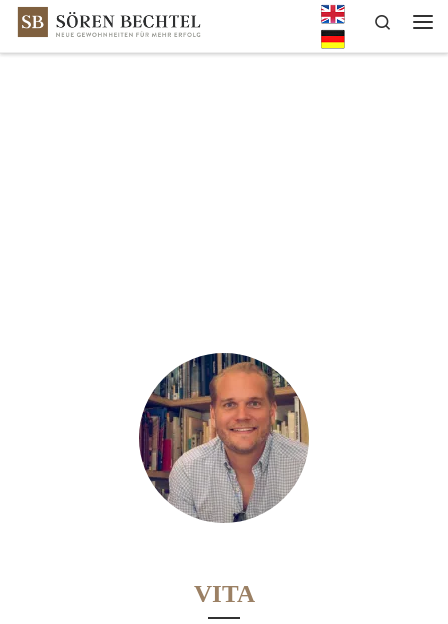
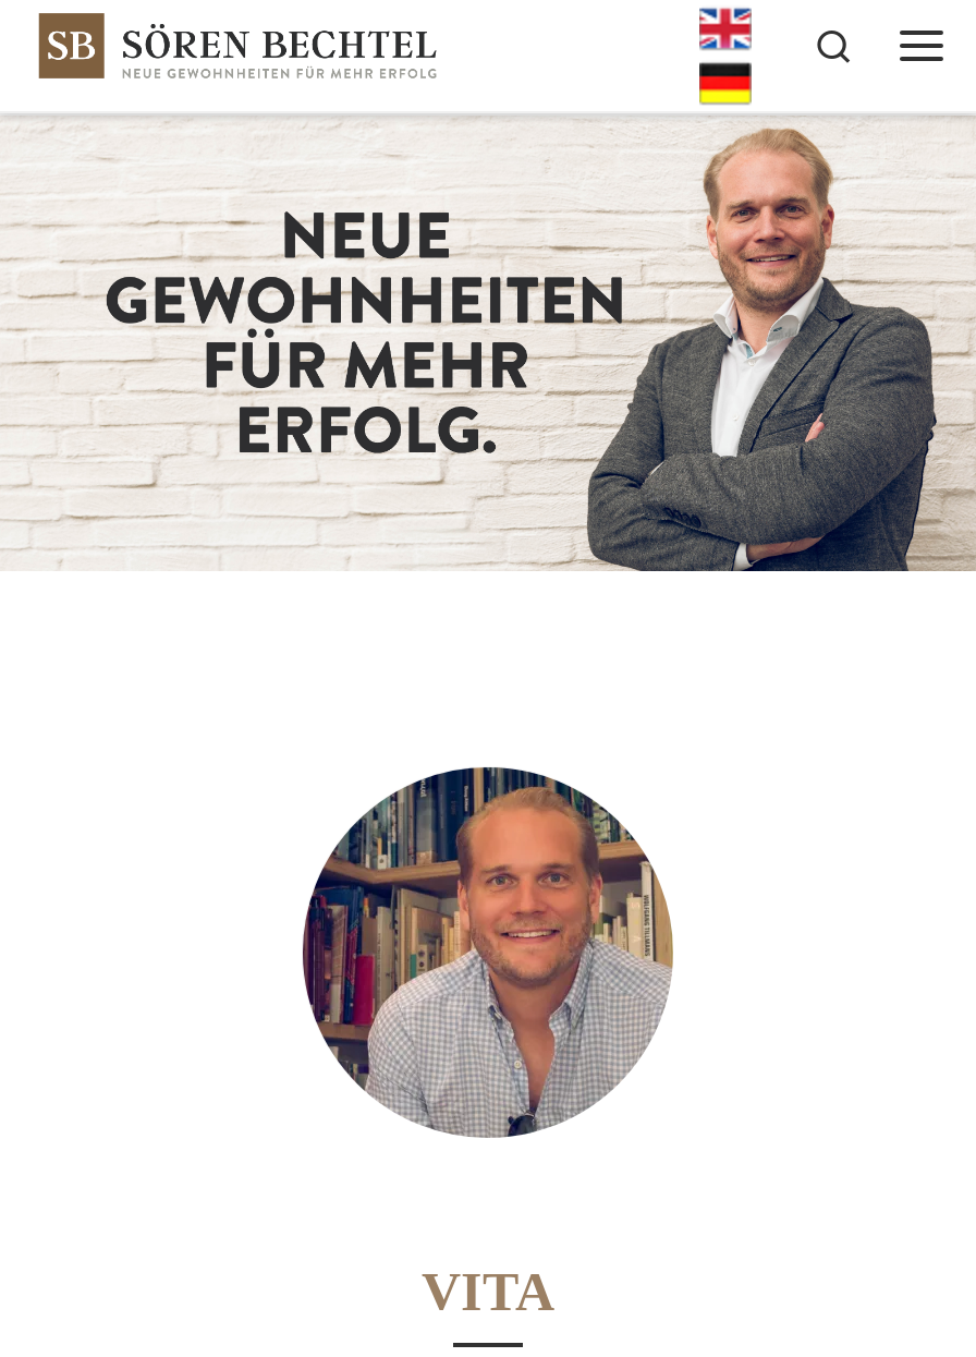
none -> [7,122,969,573] [image]

